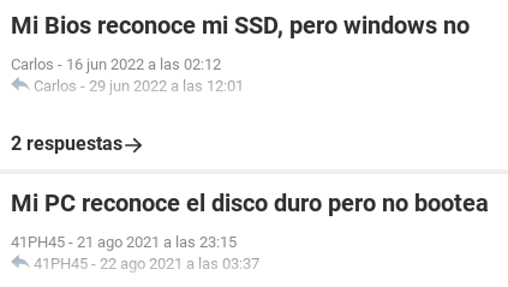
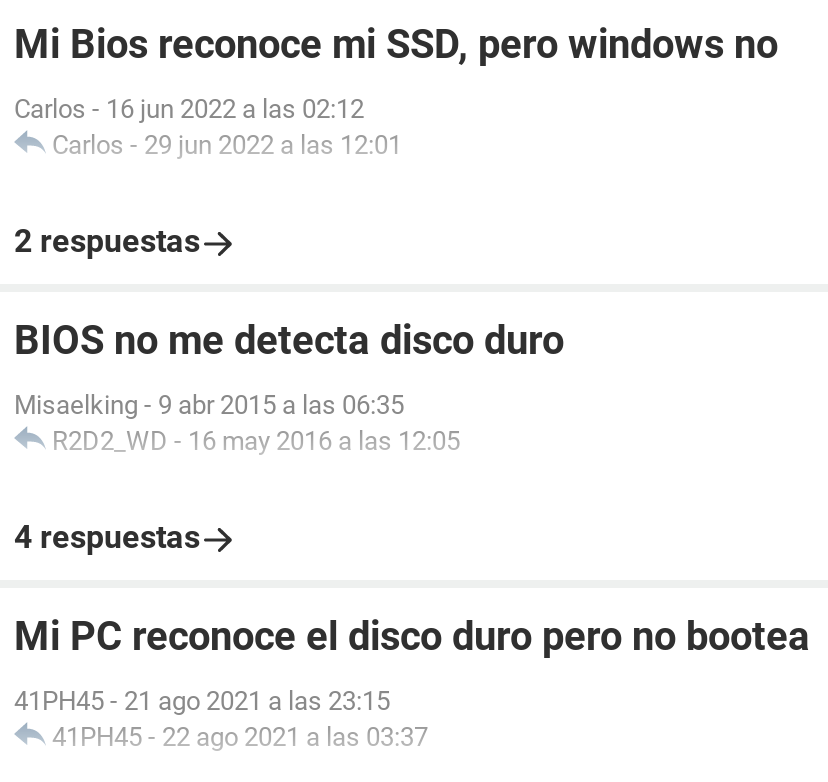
none -> [14,316,564,556] BIOS no me detecta disco duro | Misaelking - 9 abr 2015 a las 06:35 | R2D2_WD - 16 may 2016 a las 12:05 | 4 respuestas

